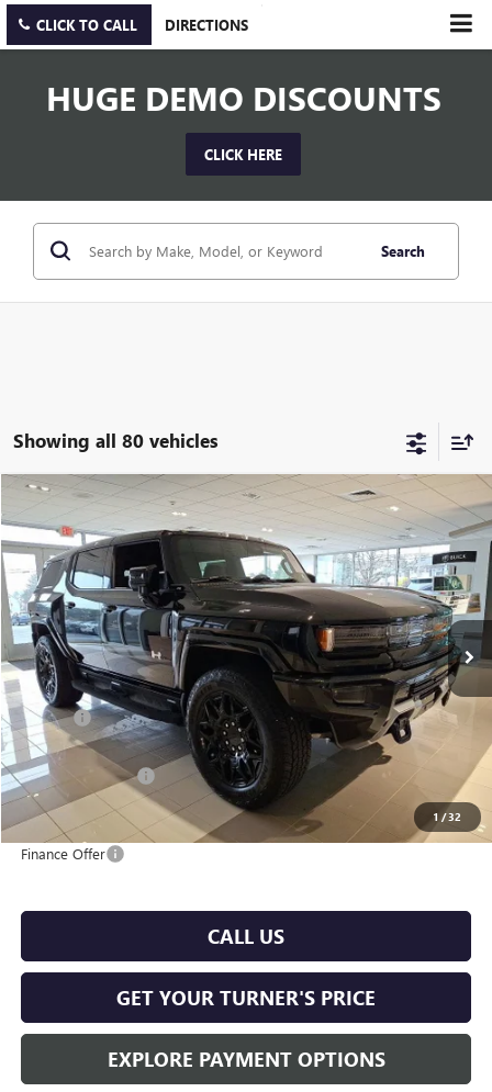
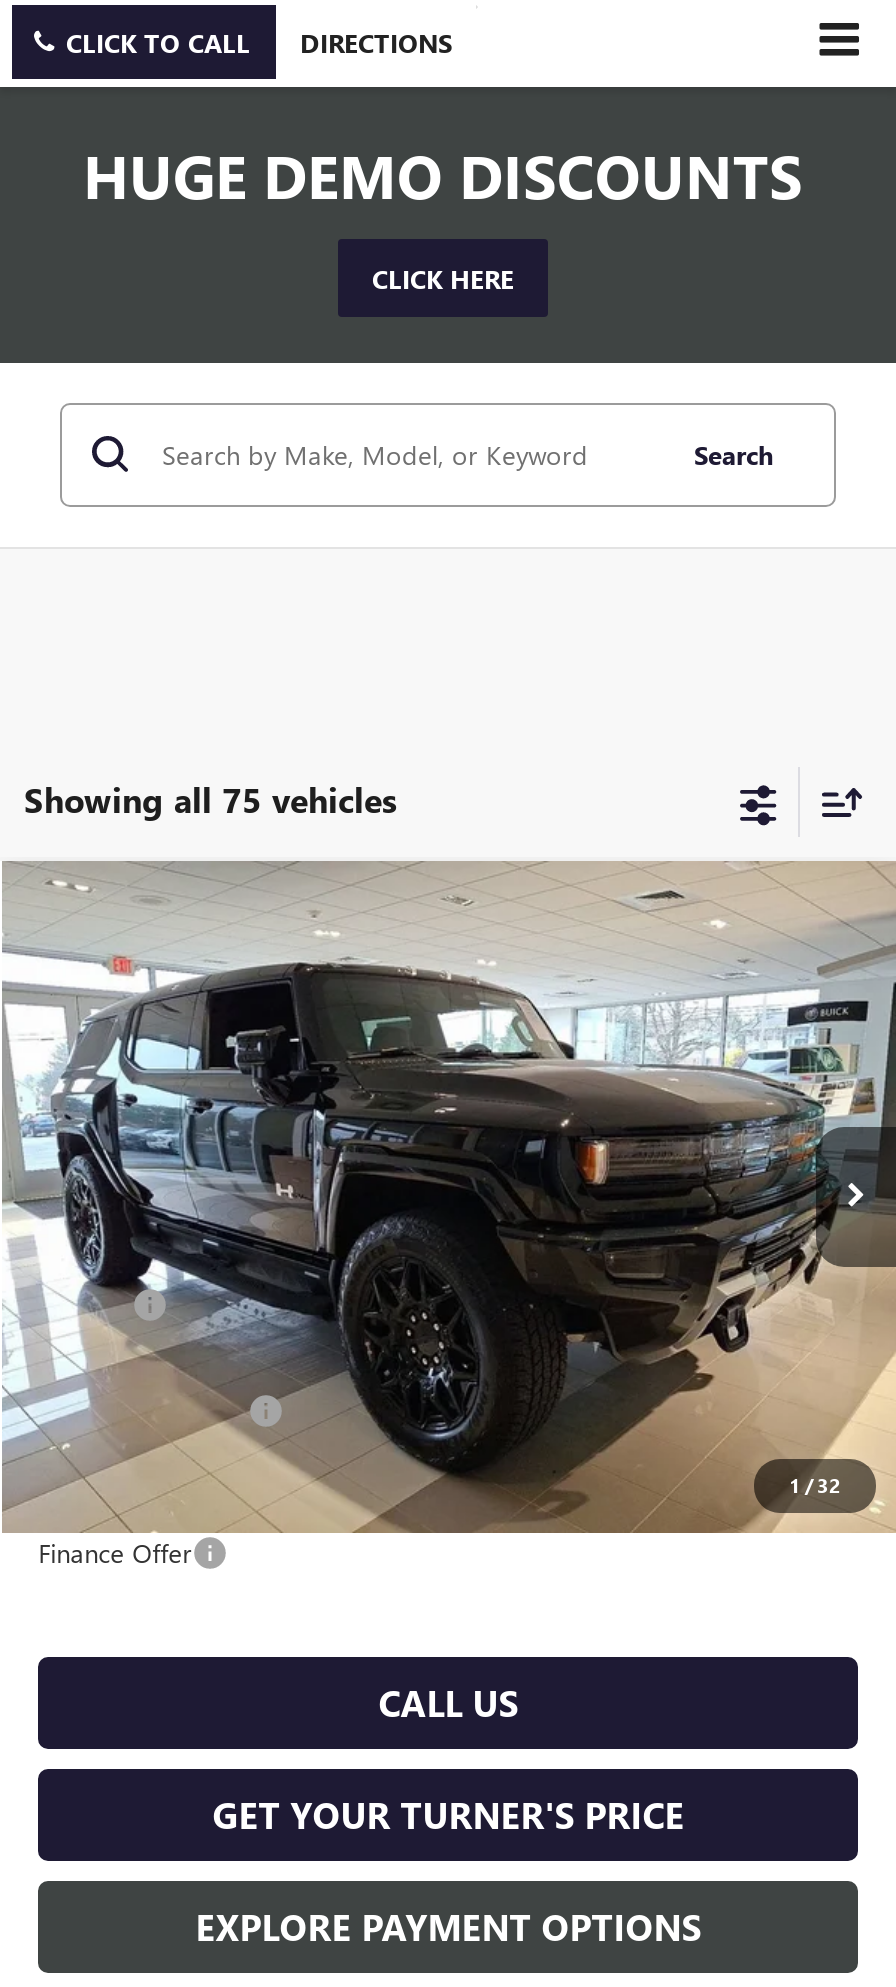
[13,428,217,452] Showing all 80 vehicles -> [24,777,396,821] Showing all 75 vehicles

